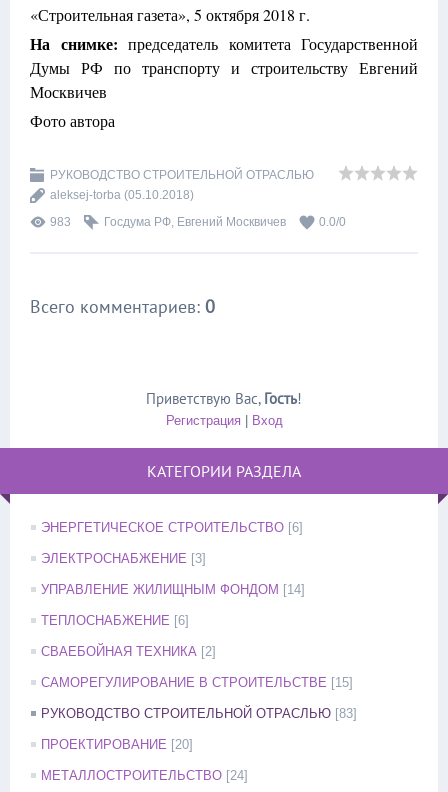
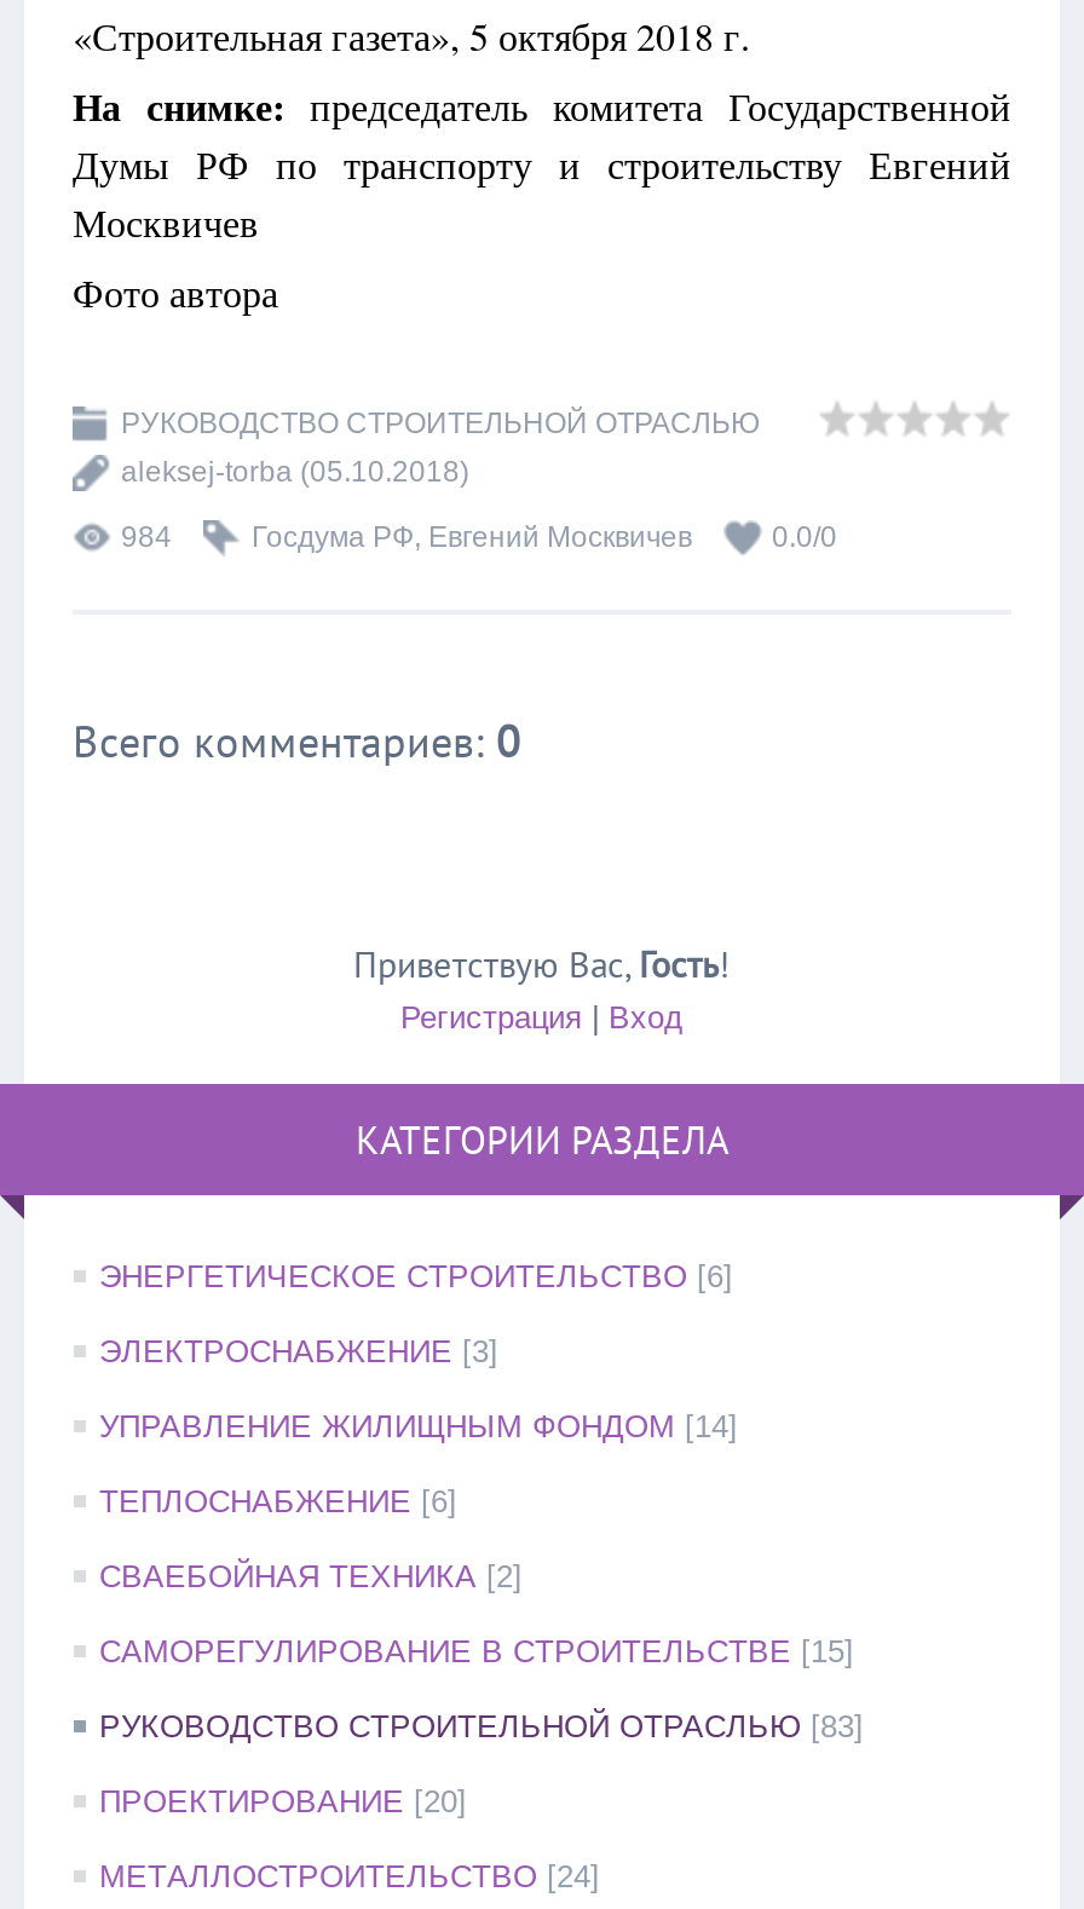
[50,215,71,229] 983 -> [121,520,172,554] 984

